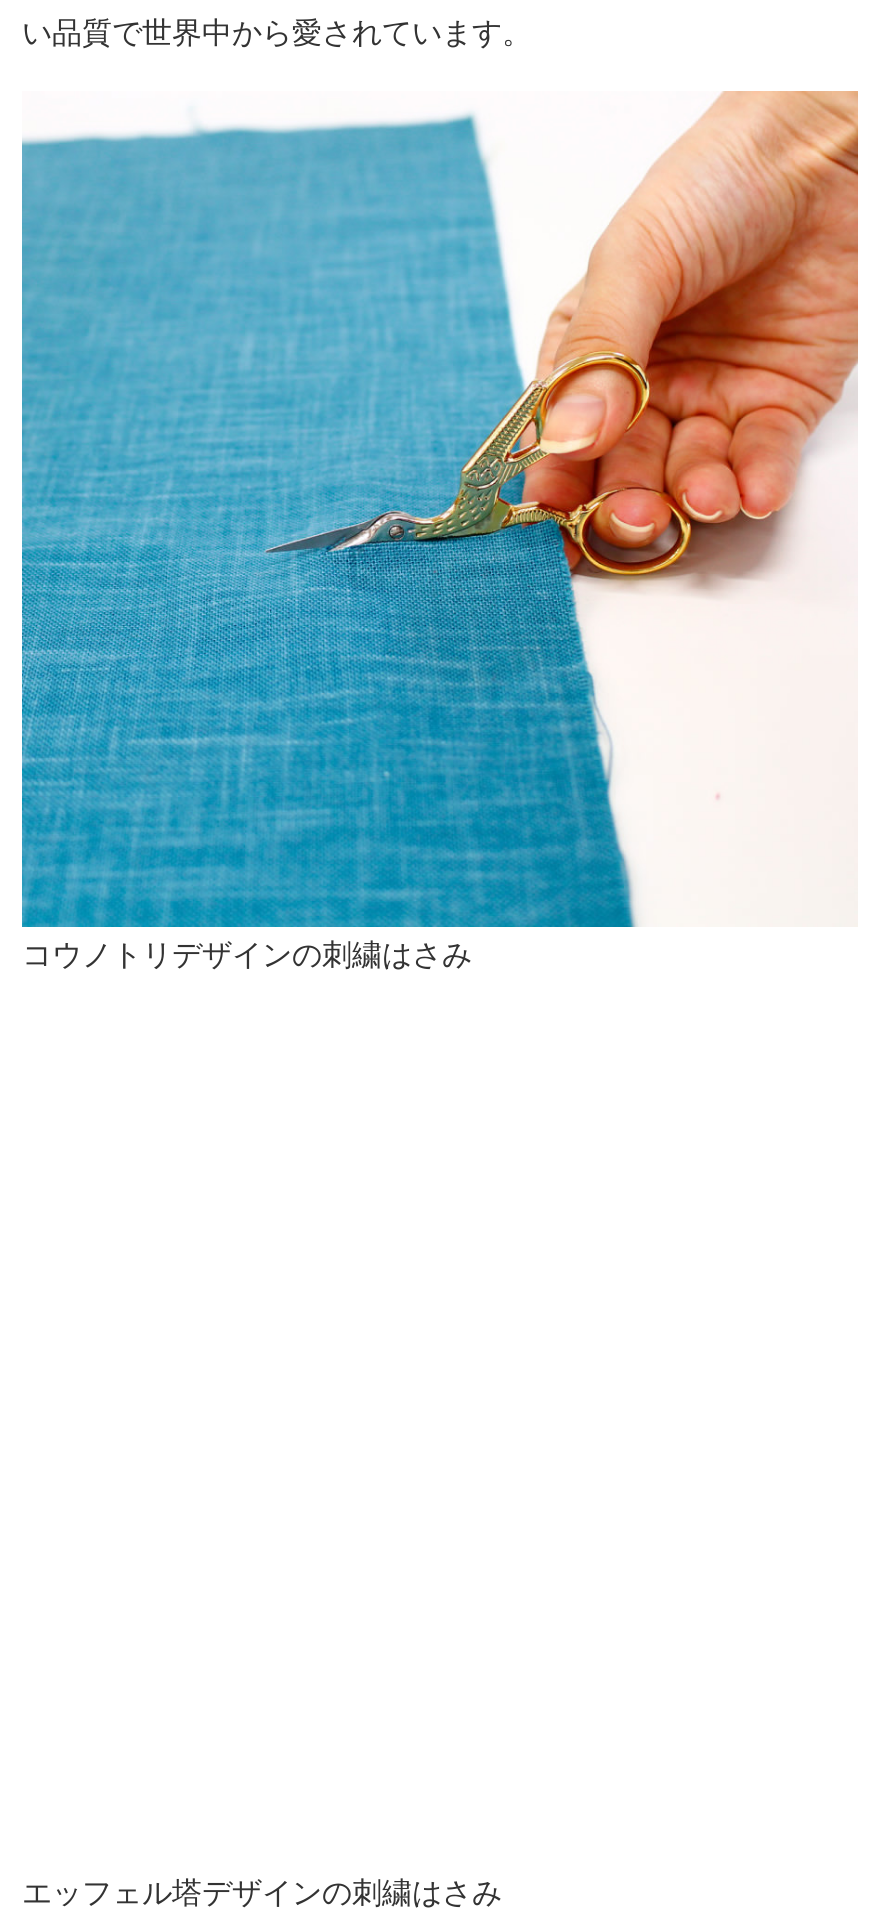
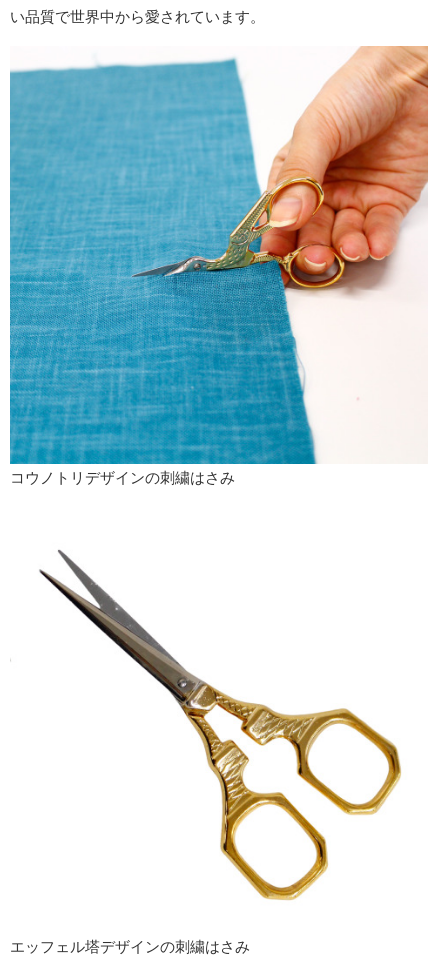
none -> [39,549,402,901] [image]

